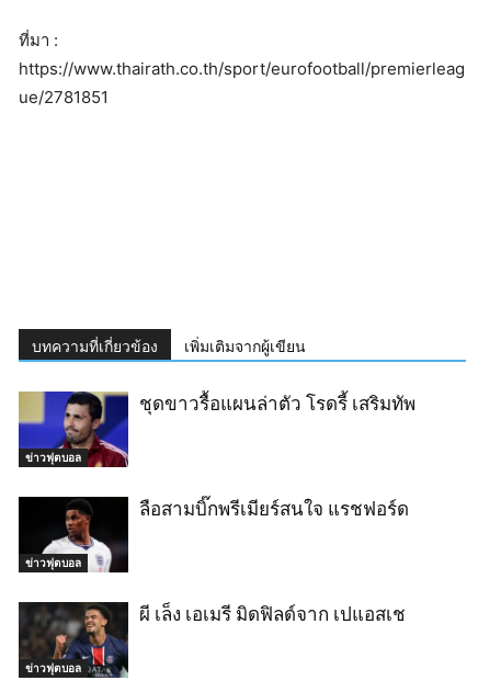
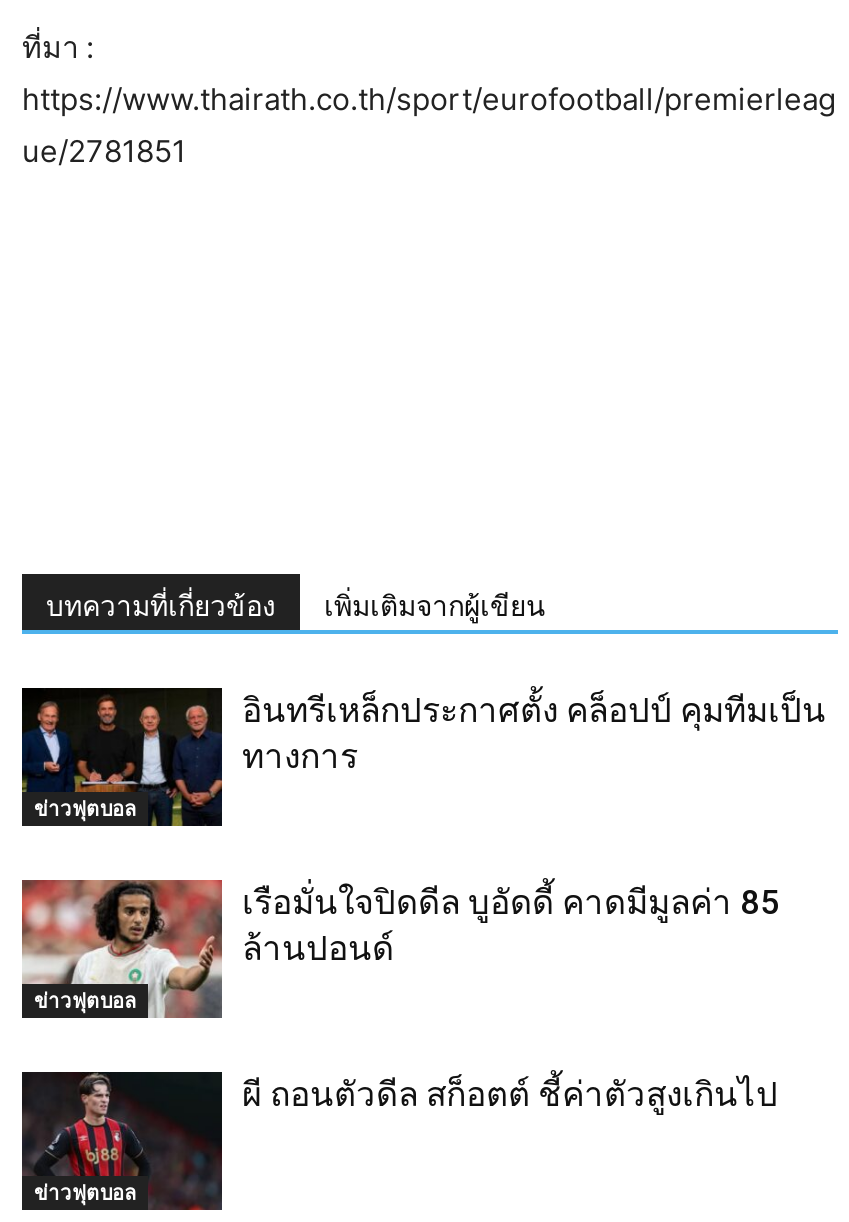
[18,392,416,468] [image] | ชุดขาวรื้อแผนล่าตัว โรดรี้ เสริมทัพ -> [20,685,826,829] [image] | อินทรีเหล็กประกาศตั้ง คล็อปป์ คุมทีมเป็น | ทางการ
[18,496,409,572] [image] | ลือสามบิ๊กพรีเมียร์สนใจ แรชฟอร์ด -> [20,879,780,1019] [image] | เรือมั่นใจปิดดีล บูอัดดี้ คาดมีมูลค่า 85 | ล้านปอนด์
[22,602,406,679] [image] | ผี เล็ง เอเมรี มิดฟิลด์จาก เปแอสเช -> [26,1069,778,1213] [image] | ผี ถอนตัวดีล สก็อตต์ ชี้ค่าตัวสูงเกินไป

